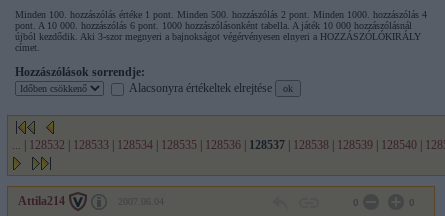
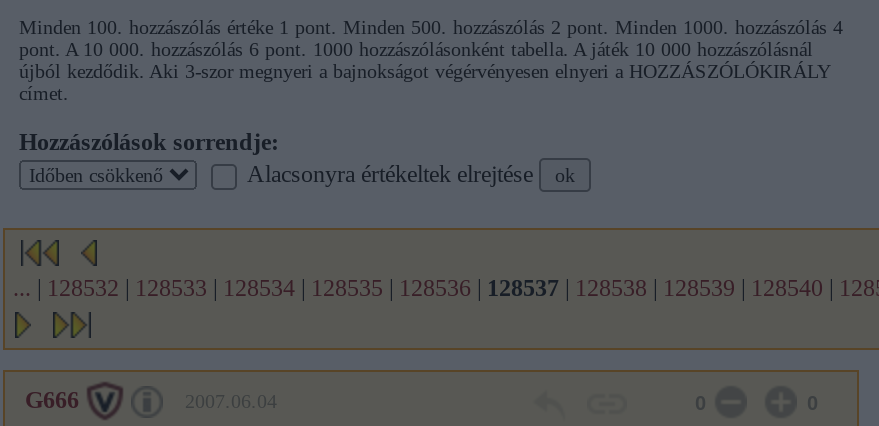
[18,194,65,208] Attila214 -> [25,386,79,414] G666

